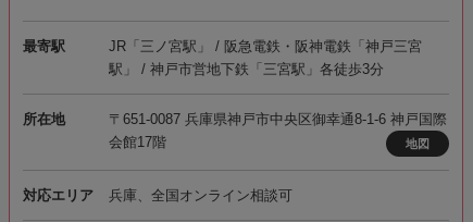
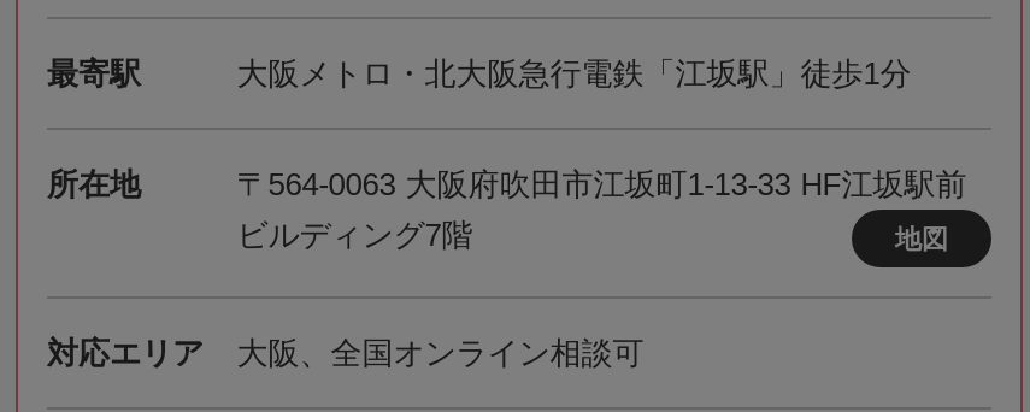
[108,39,422,78] JR「三ノ宮駅」 / 阪急電鉄・阪神電鉄「神戸三宮 | 駅」 / 神戸市営地下鉄「三宮駅」各徒歩3分 -> [237,56,911,93] 大阪メトロ・北大阪急行電鉄「江坂駅」徒歩1分
[108,111,447,151] 〒651-0087 兵庫県神戸市中央区御幸通8-1-6 神戸国際 | 会館17階 -> [237,167,967,254] 〒564-0063 大阪府吹田市江坂町1-13-33 HF江坂駅前 | ビルディング7階
[108,188,292,204] 兵庫、全国オンライン相談可 -> [237,336,644,372] 大阪、全国オンライン相談可

